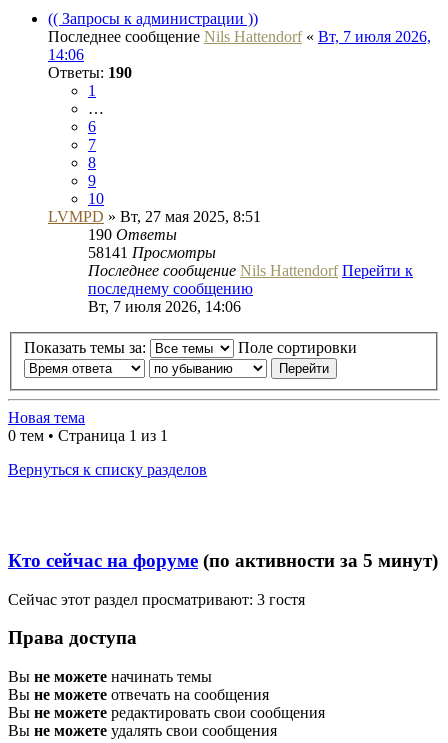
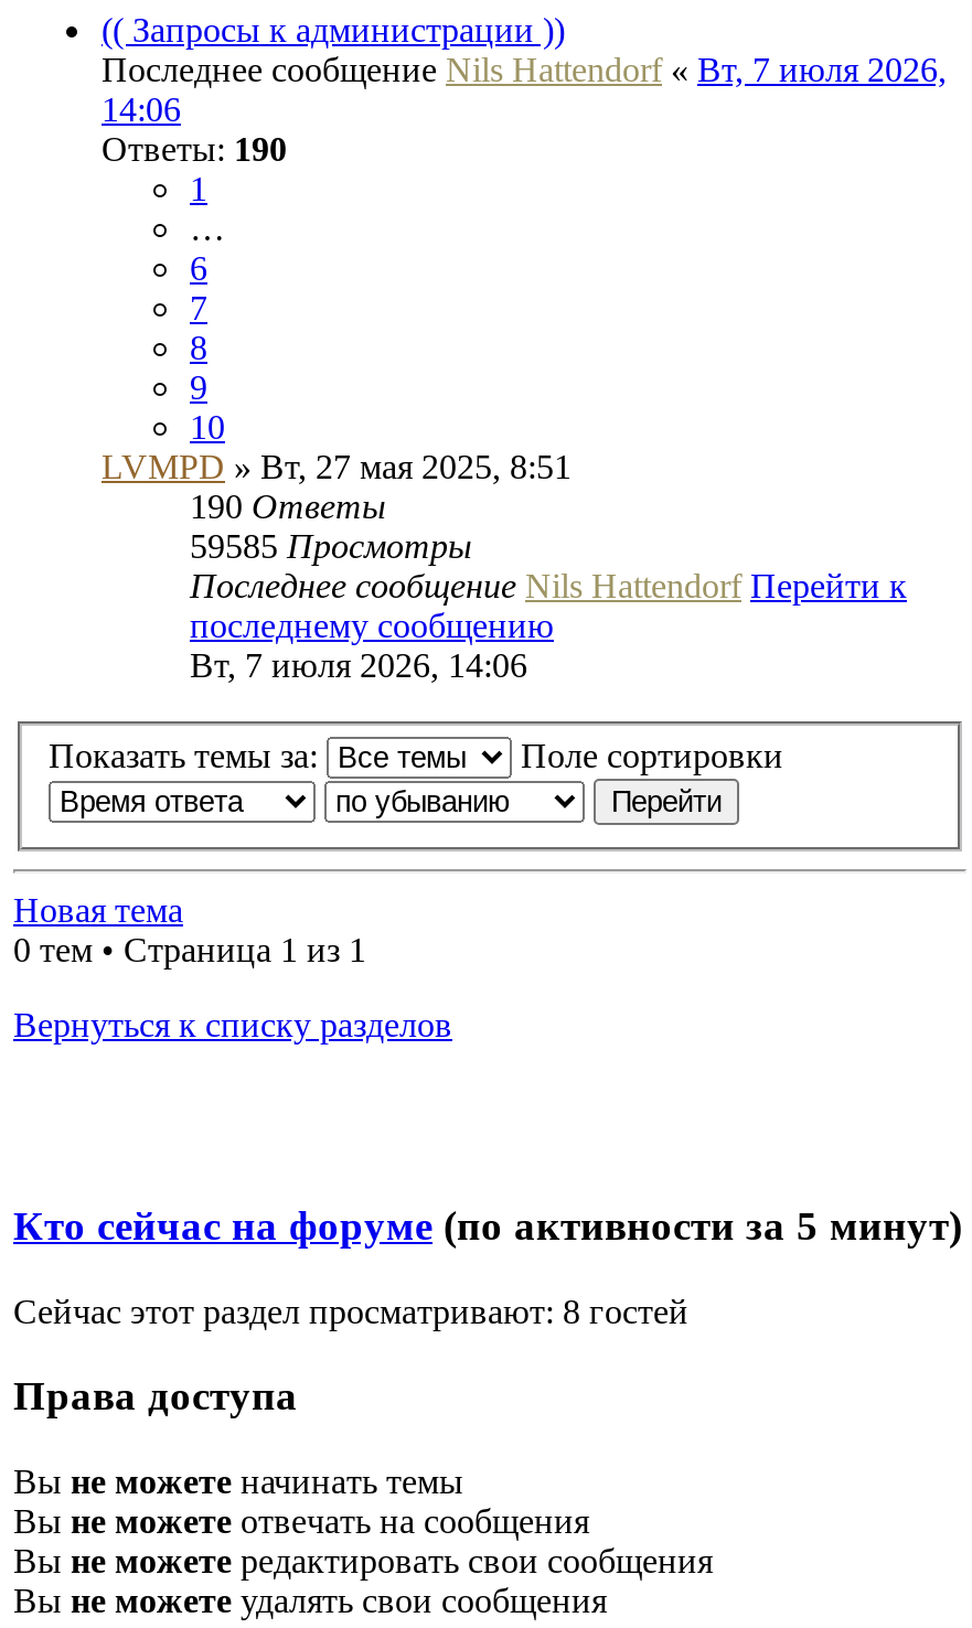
[88,244,216,261] 58141 Просмотры -> [190,527,472,564] 59585 Просмотры
[8,591,305,608] Сейчас этот раздел просматривают: 3 гостя -> [13,1292,688,1330] Сейчас этот раздел просматривают: 8 гостей

